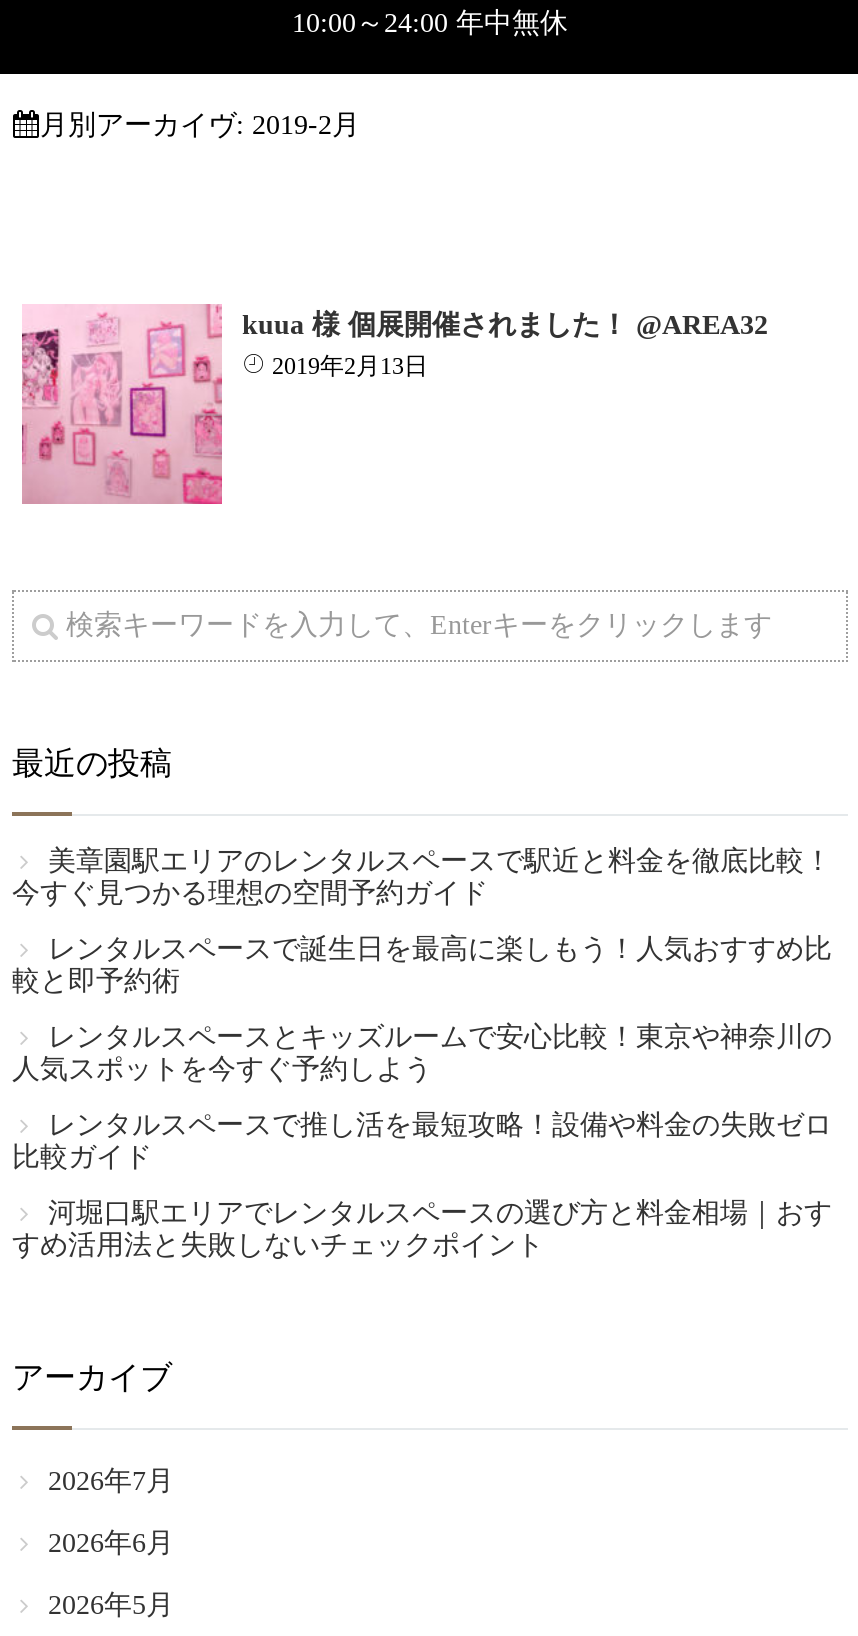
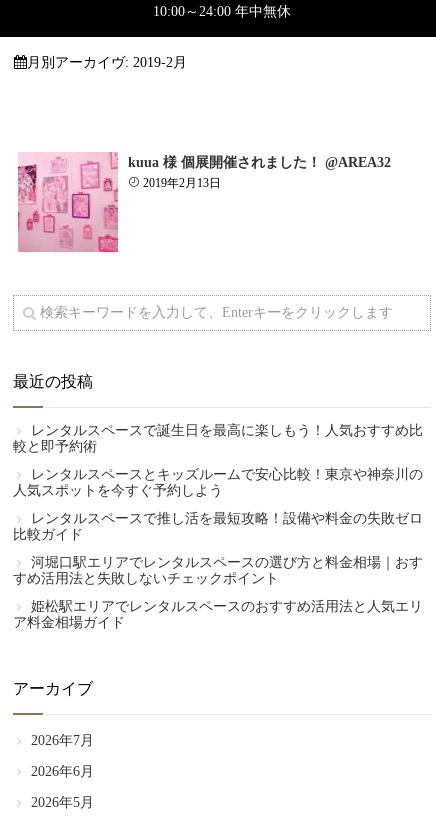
[12,846,832,908] 美章園駅エリアのレンタルスペースで駅近と料金を徹底比較！ | 今すぐ見つかる理想の空間予約ガイド -> none
moved [12,934,832,1260] -> [13,423,423,586]: レンタルスペースで誕生日を最高に楽しもう！人気おすすめ比 | 較と即予約術 | レンタルスペースとキッズルームで安心比較！東京や神奈川の | 人気スポットを今すぐ予約しよう | レンタルスペースで推し活を最短攻略！設備や料金の失敗ゼロ | 比較ガイド | 河堀口駅エリアでレンタルスペースの選び方と料金相場｜おす | すめ活用法と失敗しないチェックポイント
none -> [13,599,423,630] 姫松駅エリアでレンタルスペースのおすすめ活用法と人気エリ | ア料金相場ガイド

